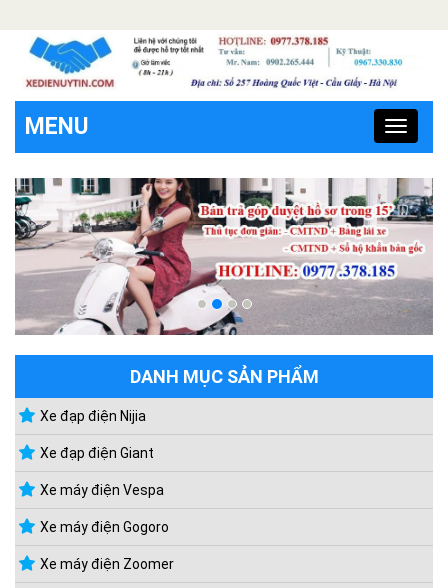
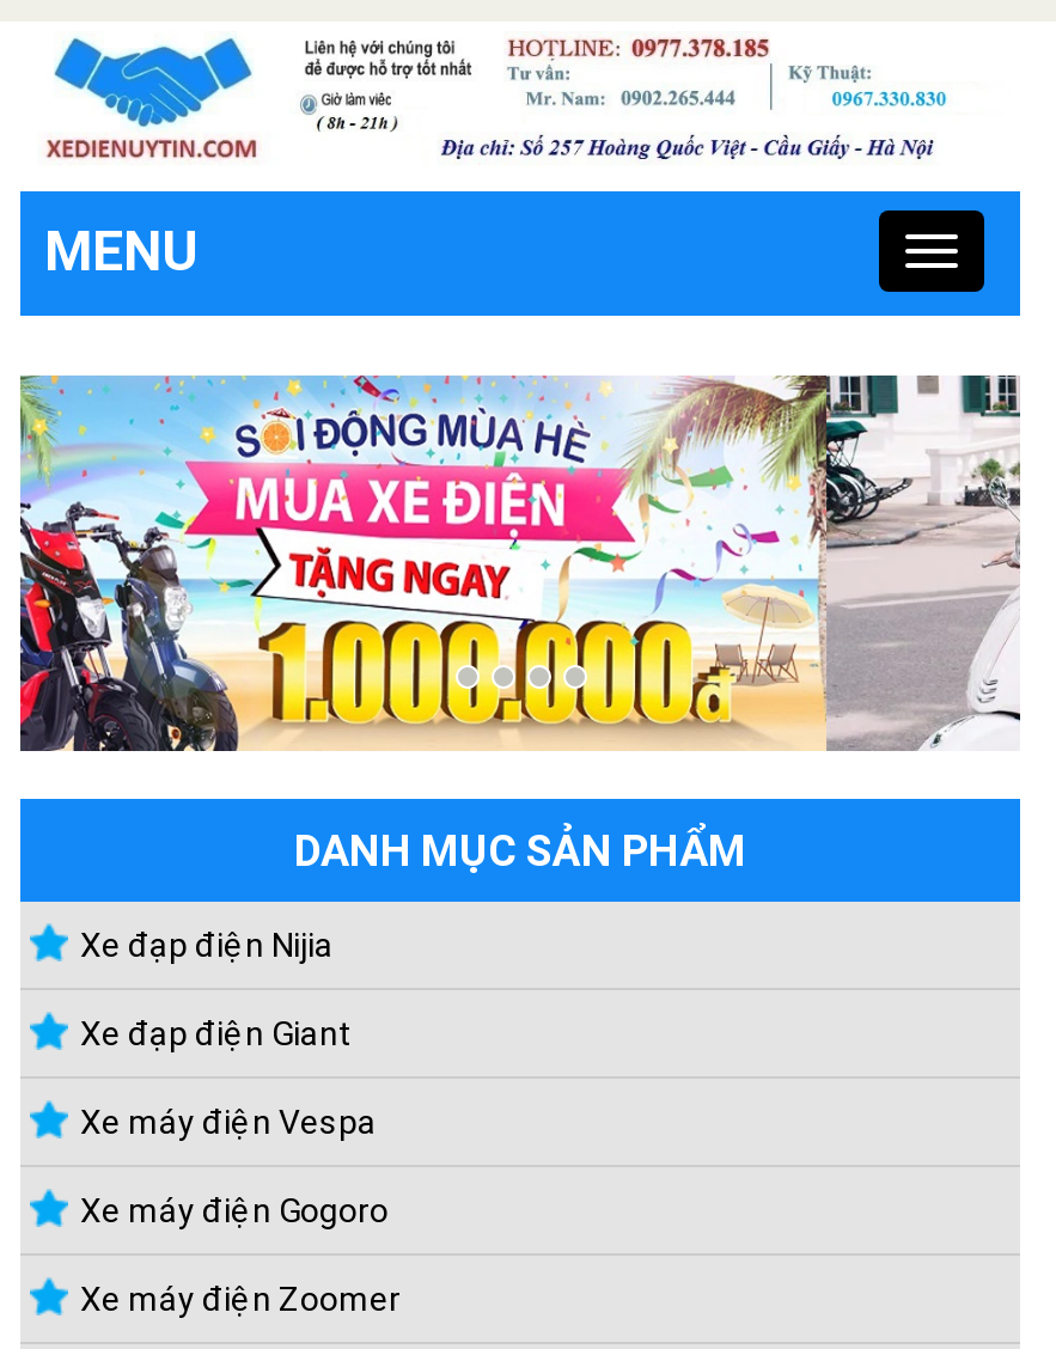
[14,177,434,336] [image] -> [18,373,1023,753] [image]

